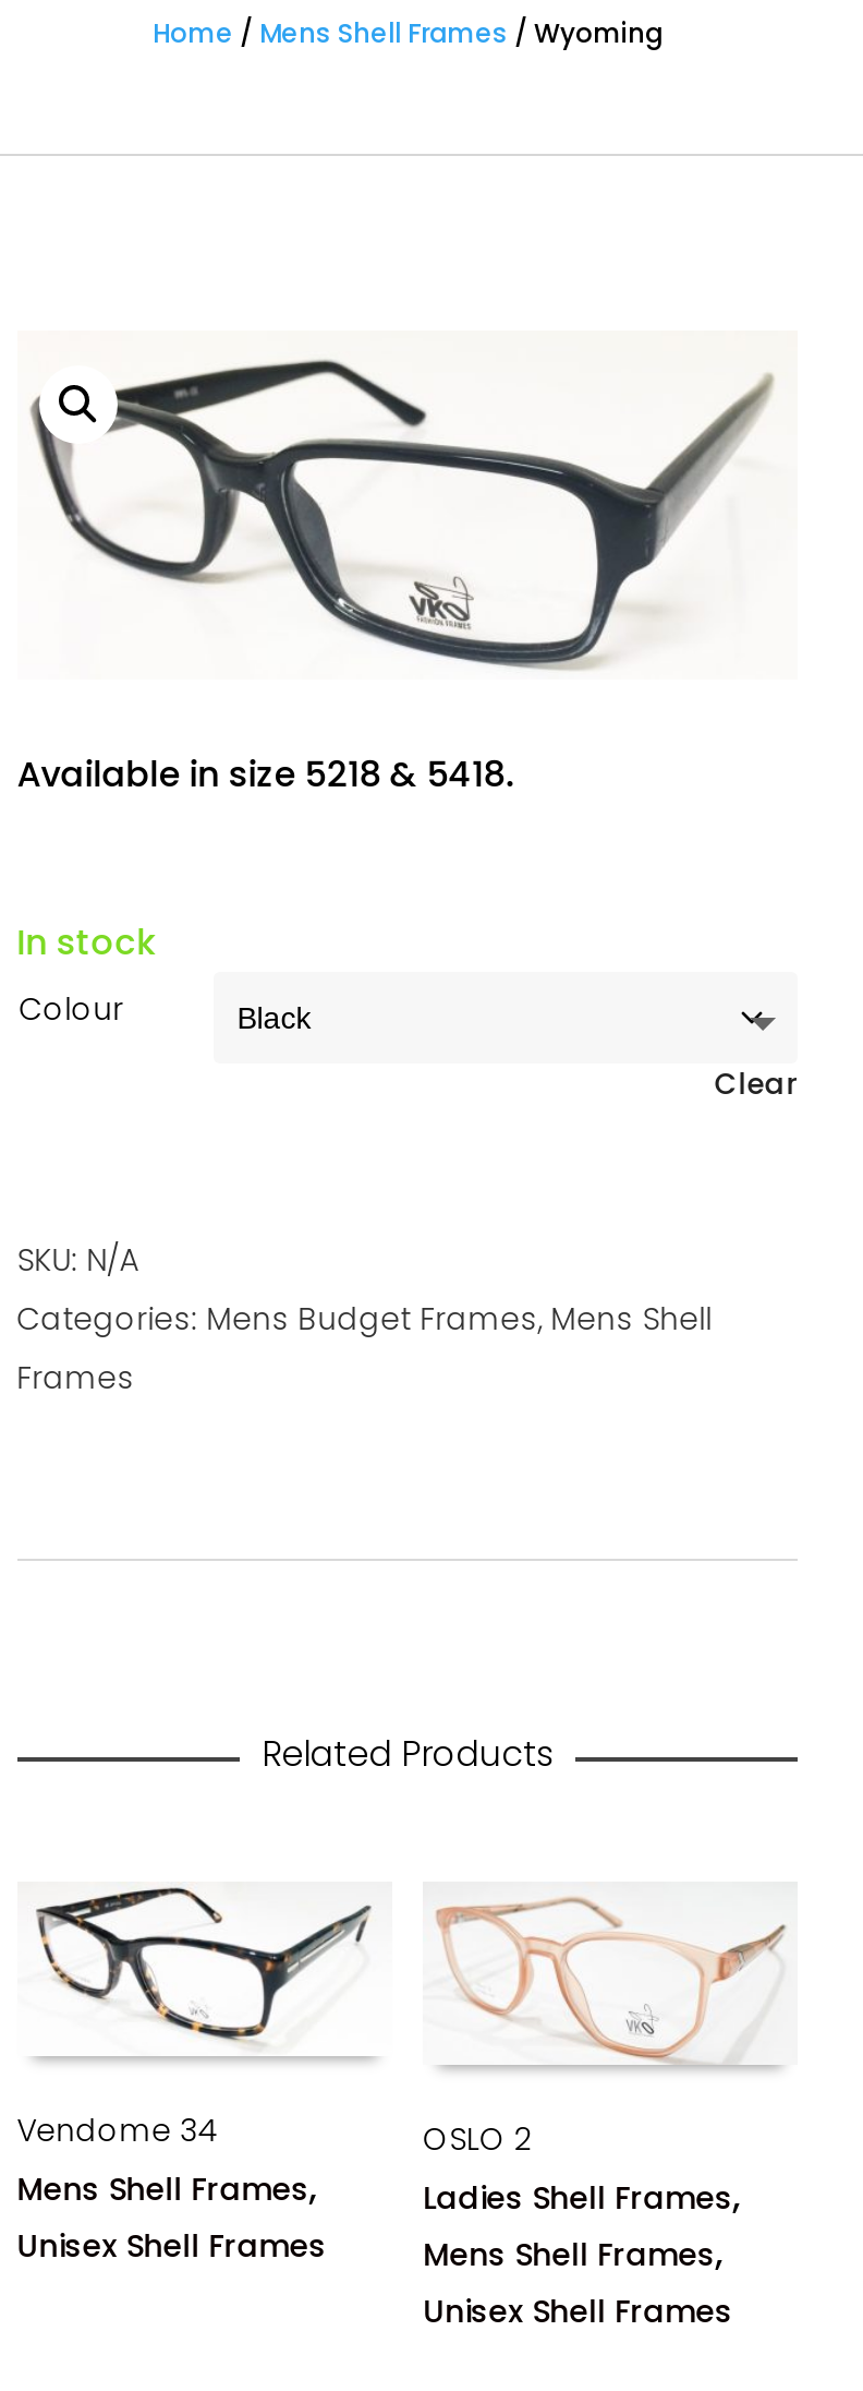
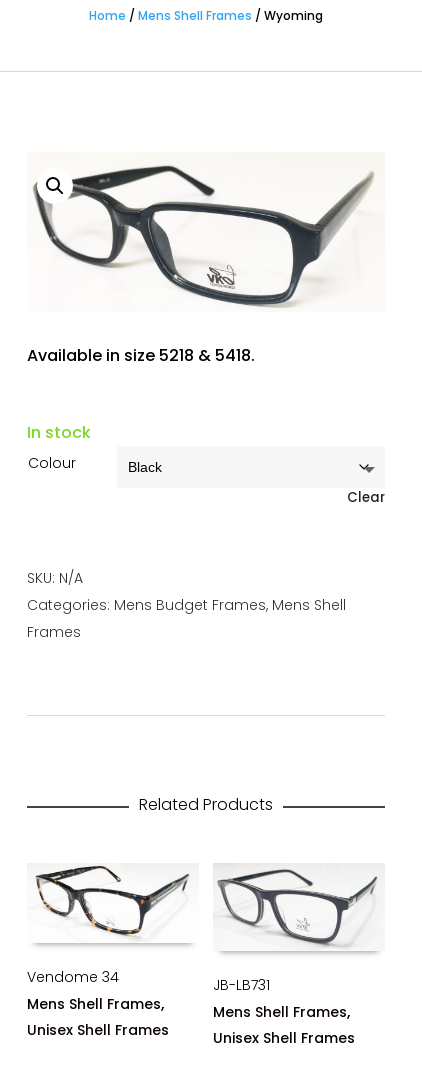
[423,1895,787,2222] [image] | OSLO 2 | Ladies Shell Frames, -> [213,868,379,995] [image] | JB-LB731

